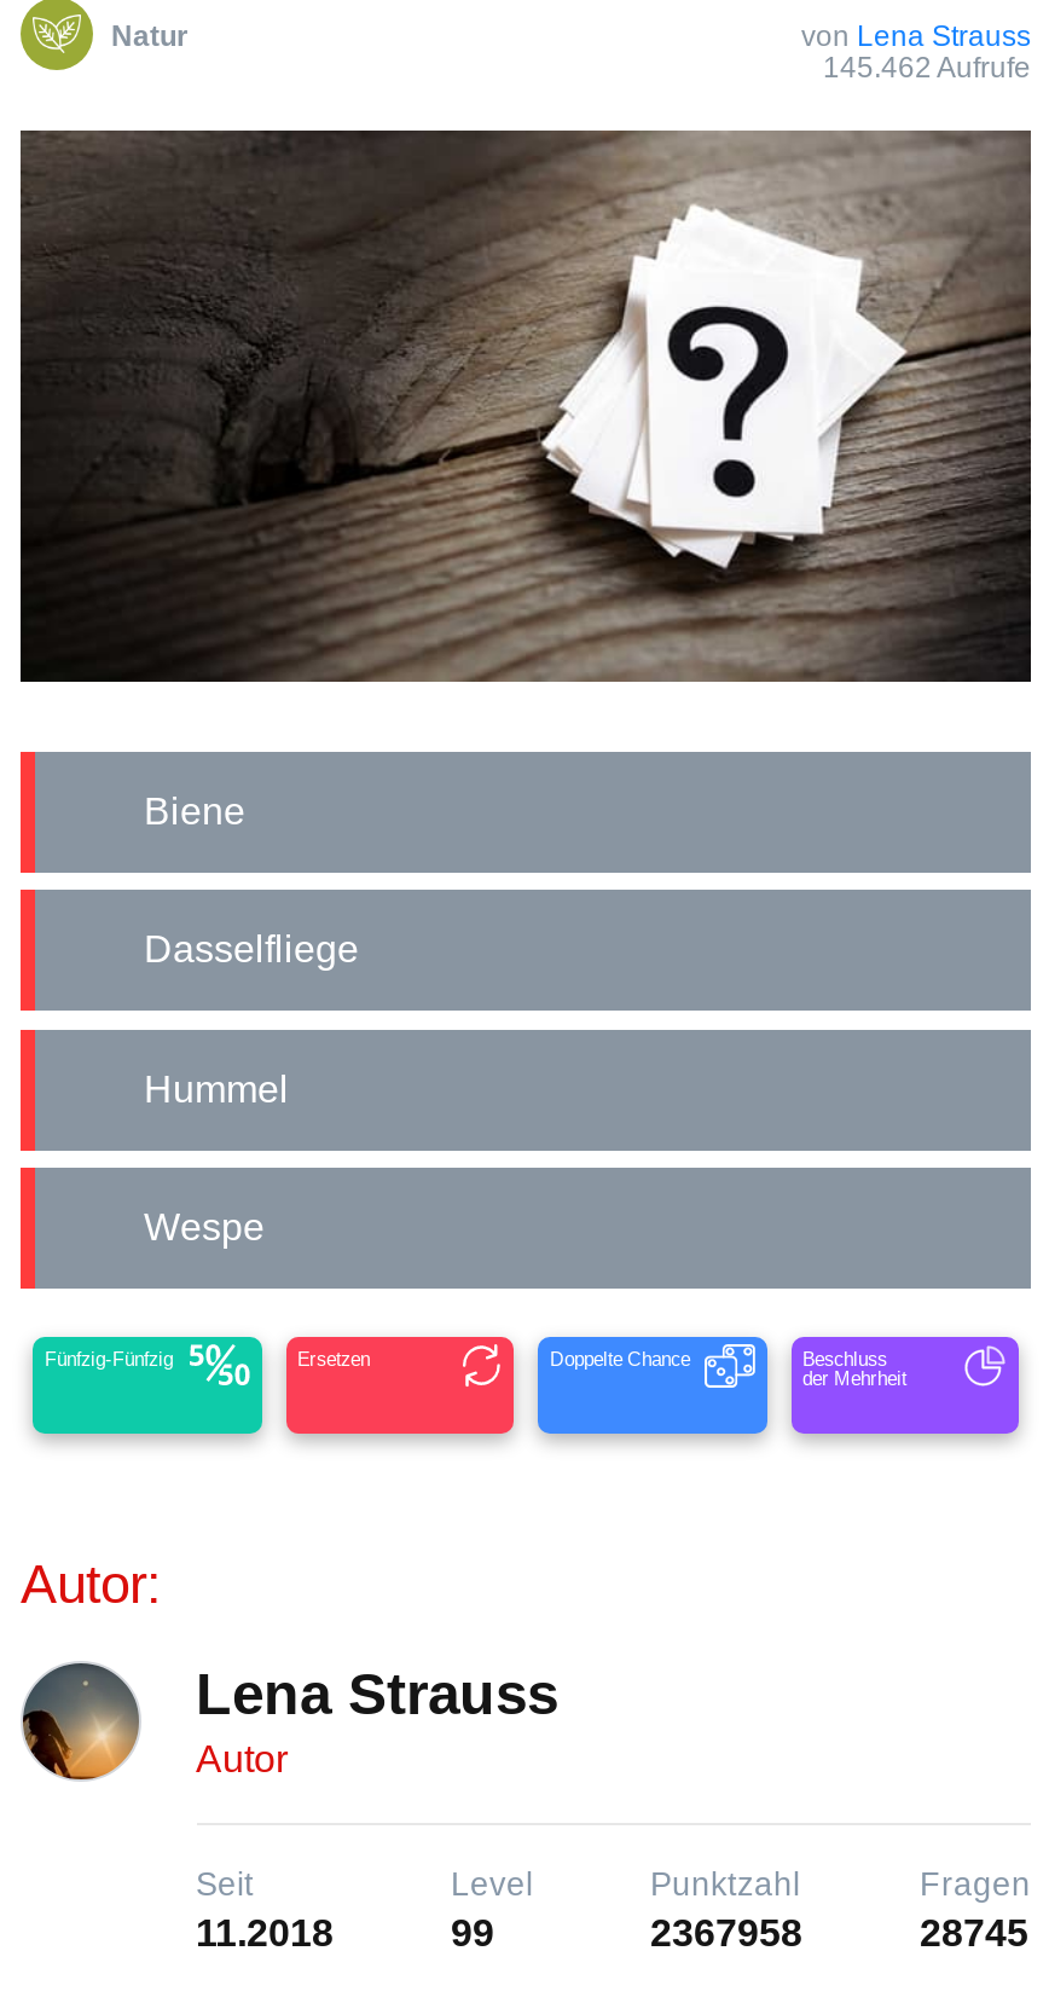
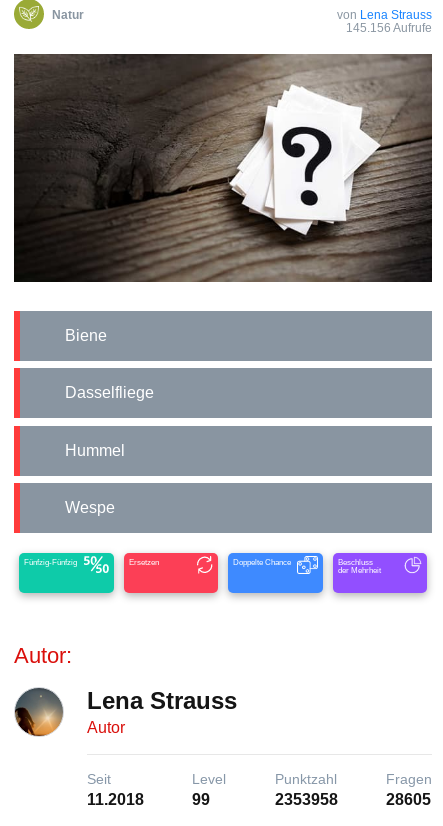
[823,50,1031,83] 145.462 Aufrufe -> [346,20,432,34] 145.156 Aufrufe
[650,1913,802,1954] 2367958 -> [274,791,337,808] 2353958
[920,1913,1028,1954] 28745 -> [386,791,431,808] 28605

